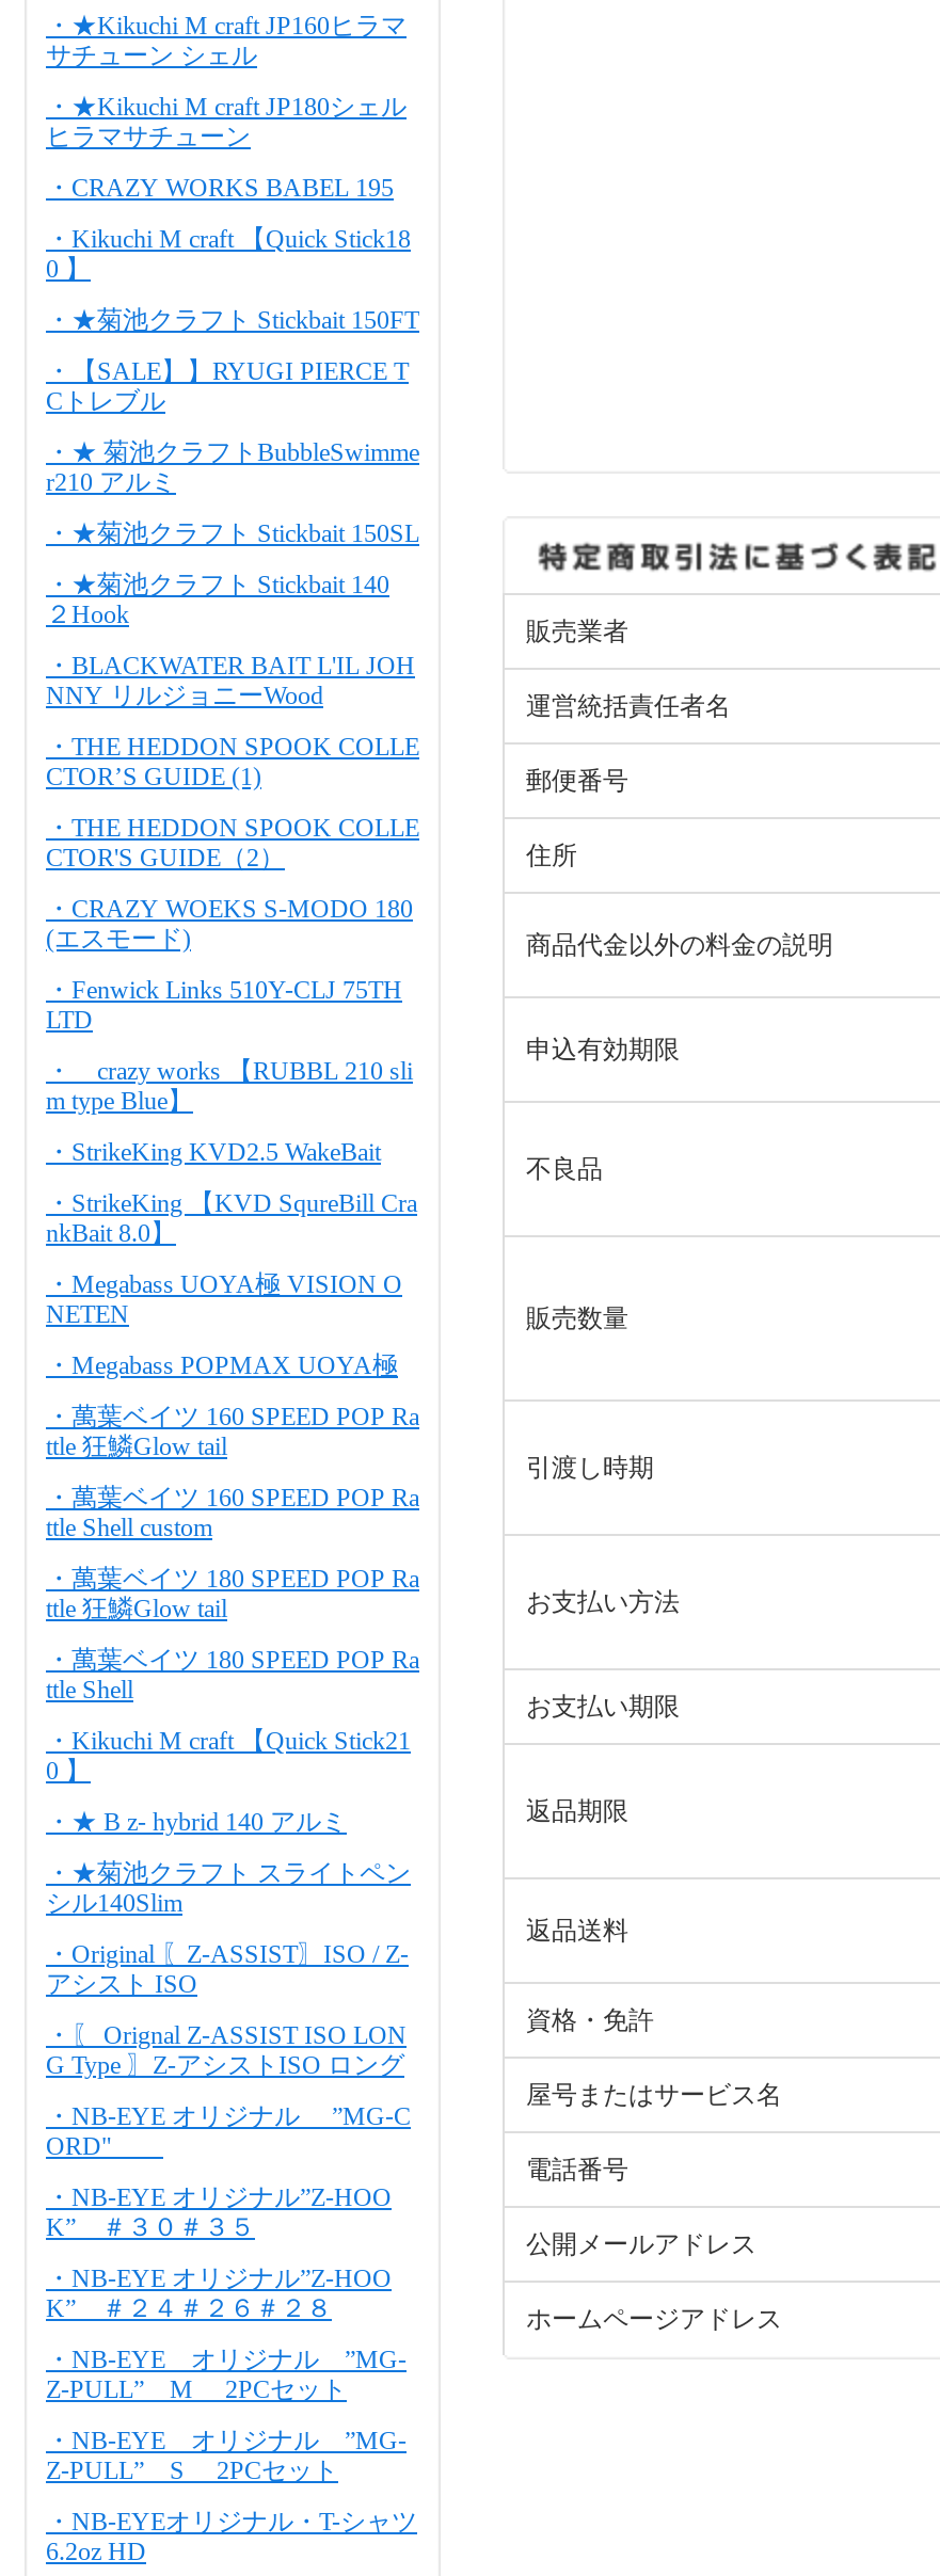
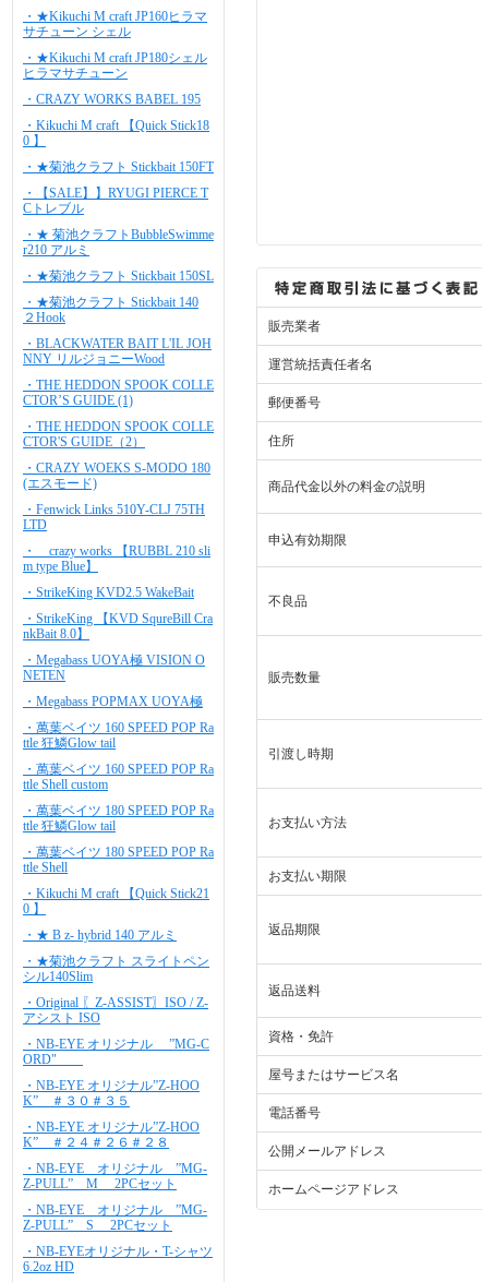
[46,2020,407,2080] ・〖 Orignal Z-ASSIST ISO LON | G Type 〗Z-アシストISO ロング -> none

